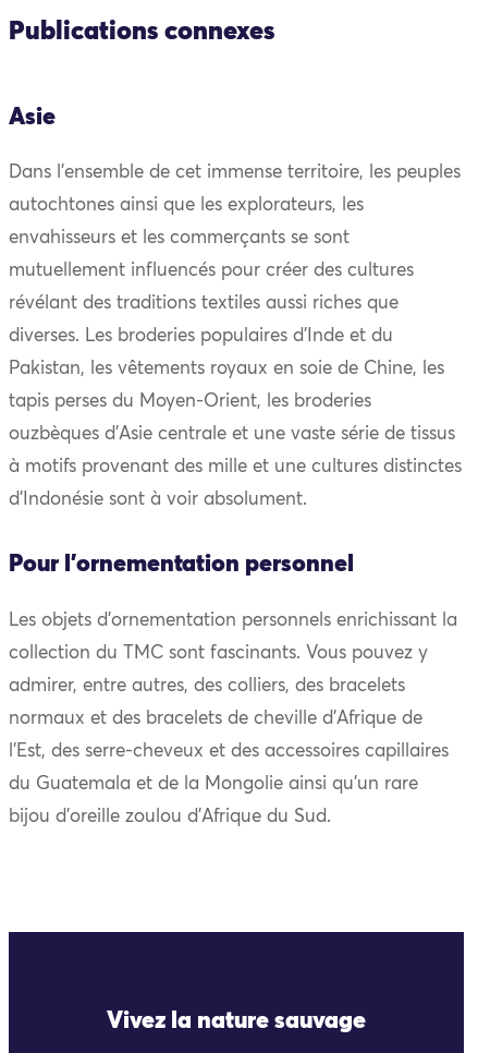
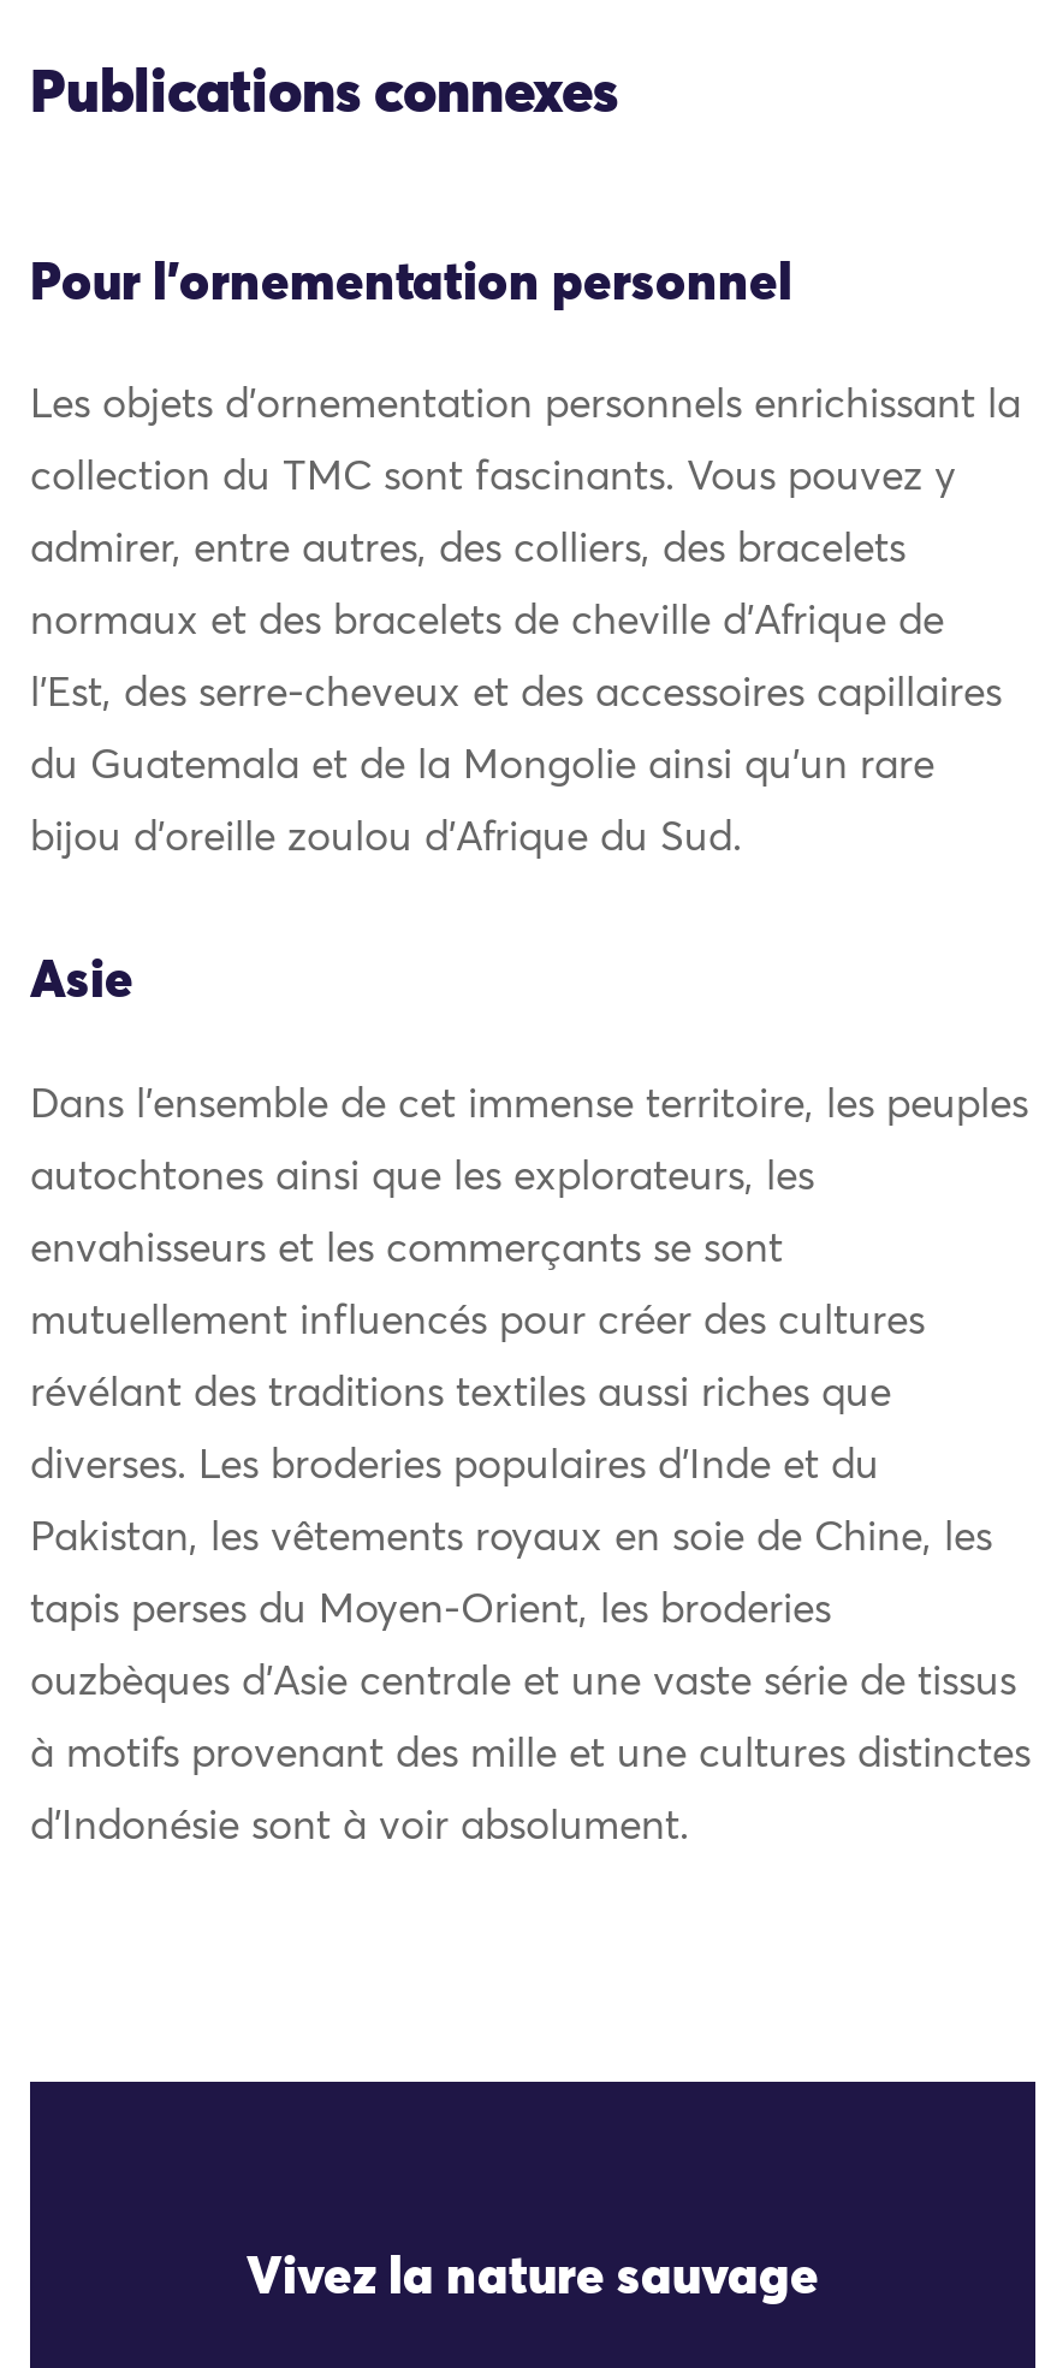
moved [9,105,462,509] -> [30,957,1031,1848]: Asie | Dans l’ensemble de cet immense territoire, les peuples | autochtones ainsi que les explorateurs, les | ... | à motifs provenant des mille et une cultures distinctes | d’Indonésie sont à voir absolument.
moved [9,553,457,826] -> [30,257,1021,861]: Pour l'ornementation personnel | Les objets d’ornementation personnels enrichissant la | collection du TMC sont fascinants. Vous pouvez y | admirer, entre autres, des colliers, des bracelets | normaux et des bracelets de cheville d’Afrique de | l’Est, des serre-cheveux et des accessoires capillaires | du Guatemala et de la Mongolie ainsi qu’un rare | bijou d’oreille zoulou d’Afrique du Sud.

